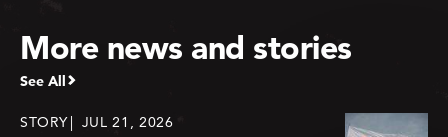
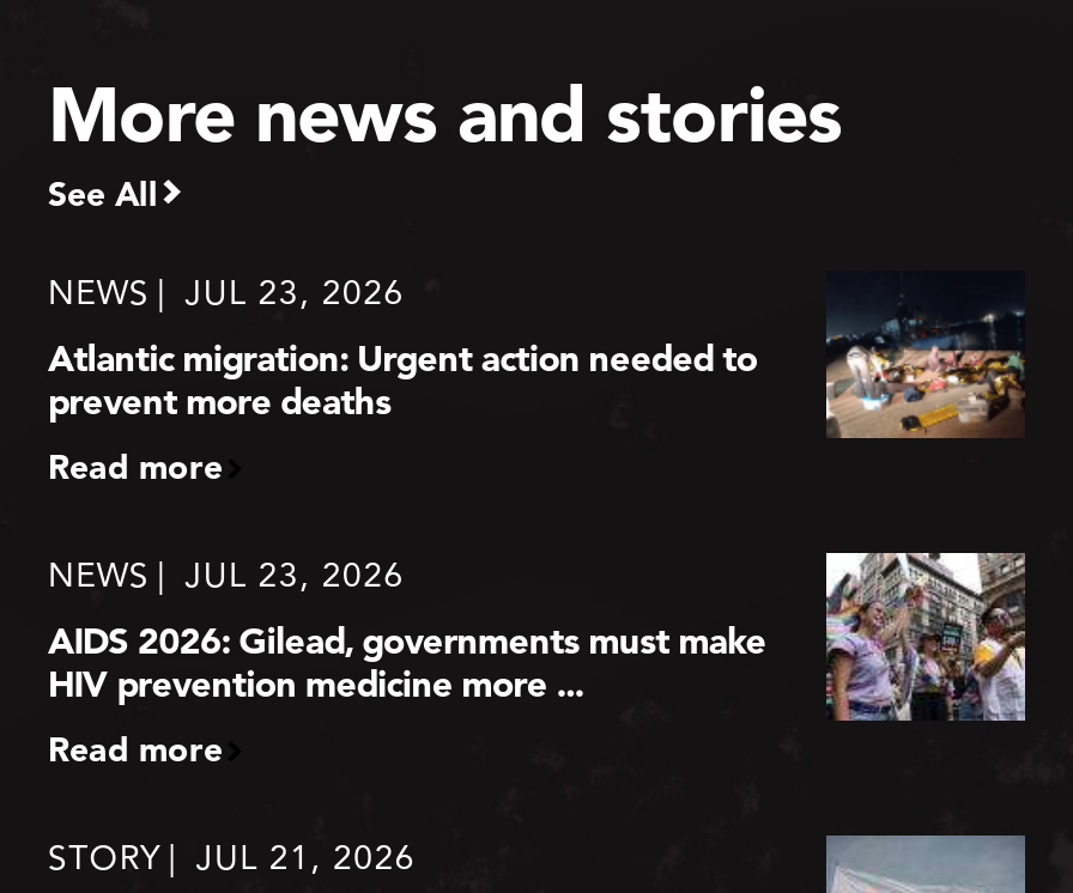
none -> [48,271,1023,772] [image] | NEWS | JUL 23, 2026 | Atlantic migration: Urgent action needed to | prevent more deaths | Read more | NEWS | JUL 23, 2026 | AIDS 2026: Gilead, governments must make | HIV prevention medicine more ... | Read more
none -> [824,551,1027,723] [image]

